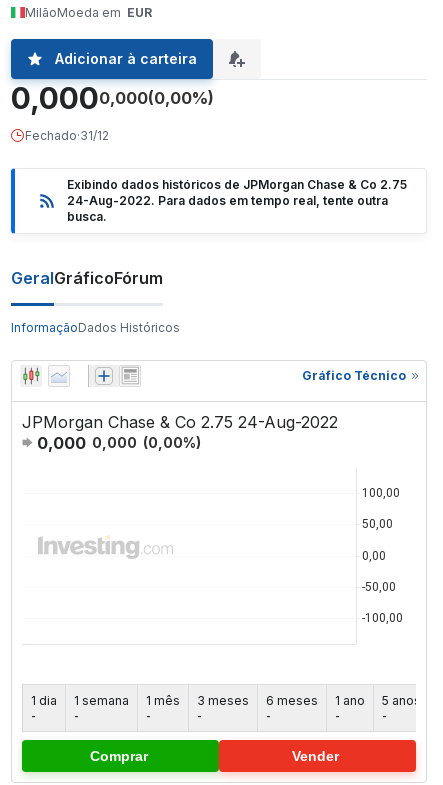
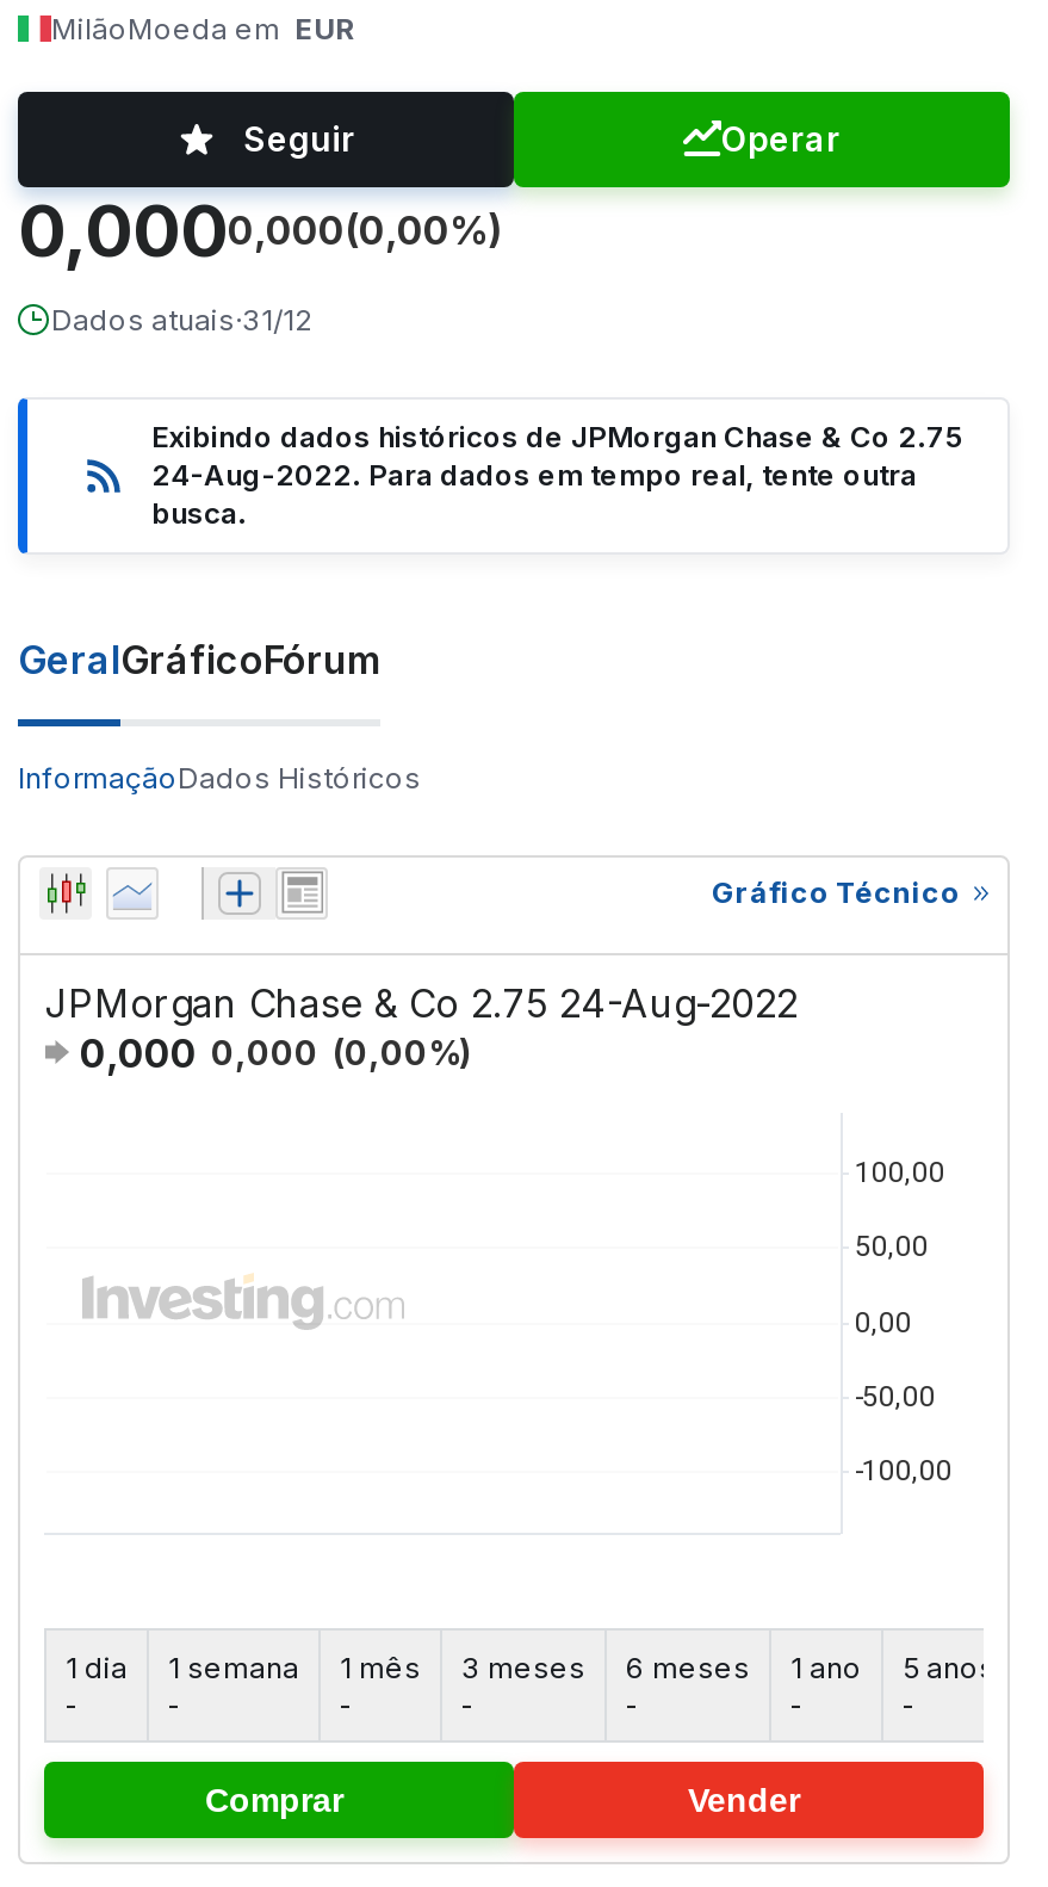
[55,50,197,67] Adicionar à carteira -> [243,118,841,158] Seguir | Operar
[25,128,109,143] Fechado·31/12 -> [51,301,311,337] Dados atuais·31/12

